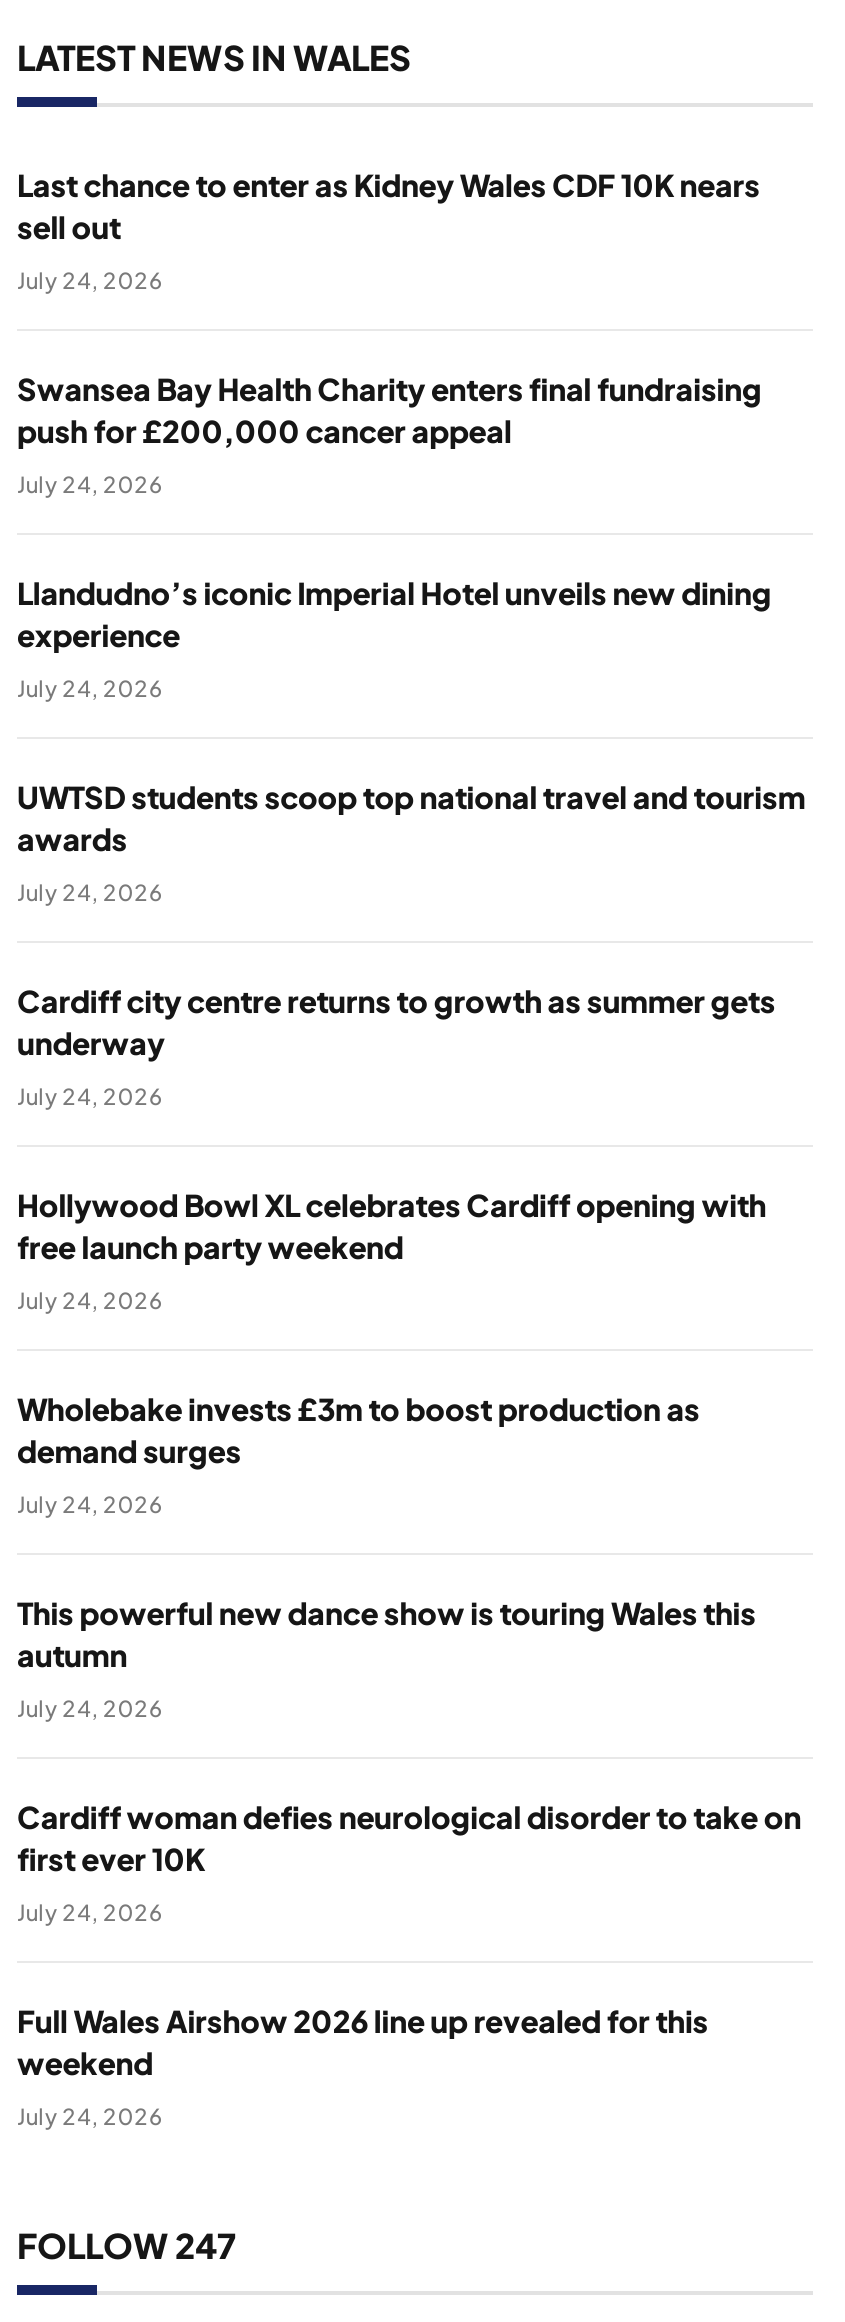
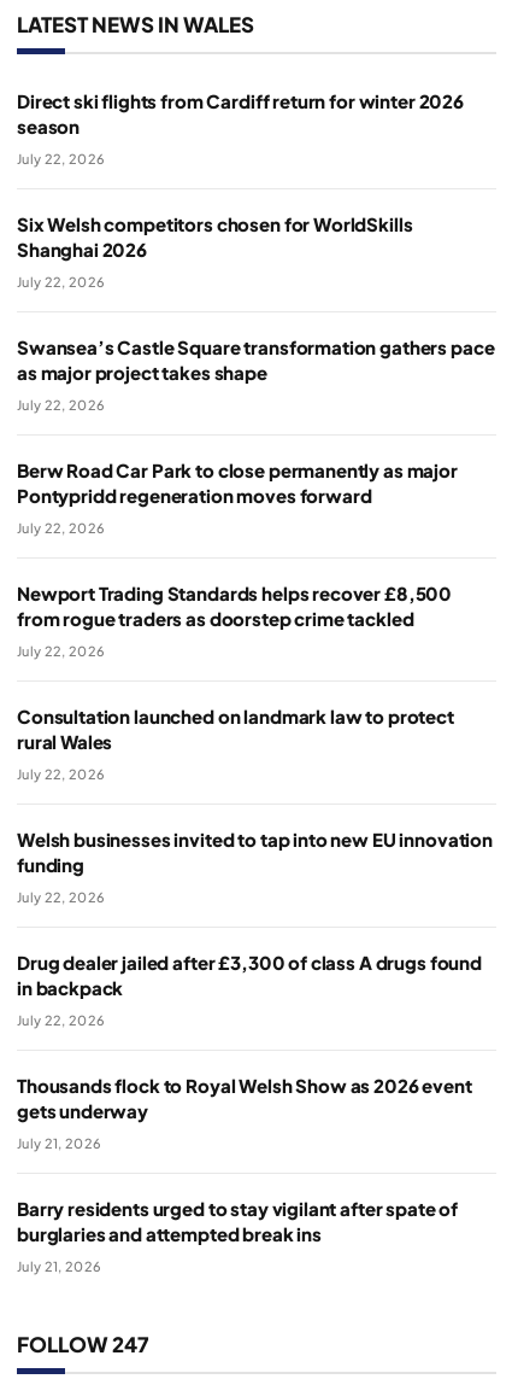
[17,165,760,245] Last chance to enter as Kidney Wales CDF 10K nears | sell out -> [17,89,464,137] Direct ski flights from Cardiff return for winter 2026 | season
[17,267,164,293] July 24, 2026 -> [17,151,105,166] July 22, 2026
[17,369,762,449] Swansea Bay Health Charity enters final fundraising | push for £200,000 cancer appeal -> [17,212,412,260] Six Welsh competitors chosen for WorldSkills | Shanghai 2026
[17,471,164,497] July 24, 2026 -> [17,274,105,289] July 22, 2026
[17,573,771,653] Llandudno’s iconic Imperial Hotel unveils new dining | experience -> [17,335,494,384] Swansea’s Castle Square transformation gathers pace | as major project takes shape
[17,675,164,701] July 24, 2026 -> [17,397,105,412] July 22, 2026
[17,777,805,857] UWTSD students scoop top national travel and tourism | awards -> [17,458,458,507] Berw Road Car Park to close permanently as major | Pontypridd regeneration moves forward
[17,879,164,905] July 24, 2026 -> [17,520,105,536] July 22, 2026
[17,981,775,1061] Cardiff city centre returns to growth as summer gets | underway -> [17,581,452,630] Newport Trading Standards helps recover £8,500 | from rogue traders as doorstep crime tackled
[17,1083,164,1109] July 24, 2026 -> [17,643,105,659] July 22, 2026
[17,1185,766,1265] Hollywood Bowl XL celebrates Cardiff opening with | free launch party weekend -> [17,704,454,753] Consultation launched on landmark law to protect | rural Wales
[17,1287,164,1313] July 24, 2026 -> [17,766,105,782] July 22, 2026
[17,1389,700,1469] Wholebake invests £3m to boost production as | demand surges -> [17,828,493,876] Welsh businesses invited to tap into new EU innovation | funding
[17,1491,164,1517] July 24, 2026 -> [17,889,105,905] July 22, 2026
[17,1593,756,1673] This powerful new dance show is touring Wales this | autumn -> [17,951,482,999] Drug dealer jailed after £3,300 of class A drugs found | in backpack
[17,1695,164,1721] July 24, 2026 -> [17,1012,105,1028] July 22, 2026
[17,1797,801,1877] Cardiff woman defies neurological disorder to take on | first ever 10K -> [17,1074,472,1122] Thousands flock to Royal Welsh Show as 2026 event | gets underway
[17,1899,164,1925] July 24, 2026 -> [17,1135,102,1151] July 21, 2026
[17,2001,708,2081] Full Wales Airshow 2026 line up revealed for this | weekend -> [17,1197,458,1245] Barry residents urged to stay vigilant after spate of | burglaries and attempted break ins
[17,2103,164,2129] July 24, 2026 -> [17,1258,102,1274] July 21, 2026

